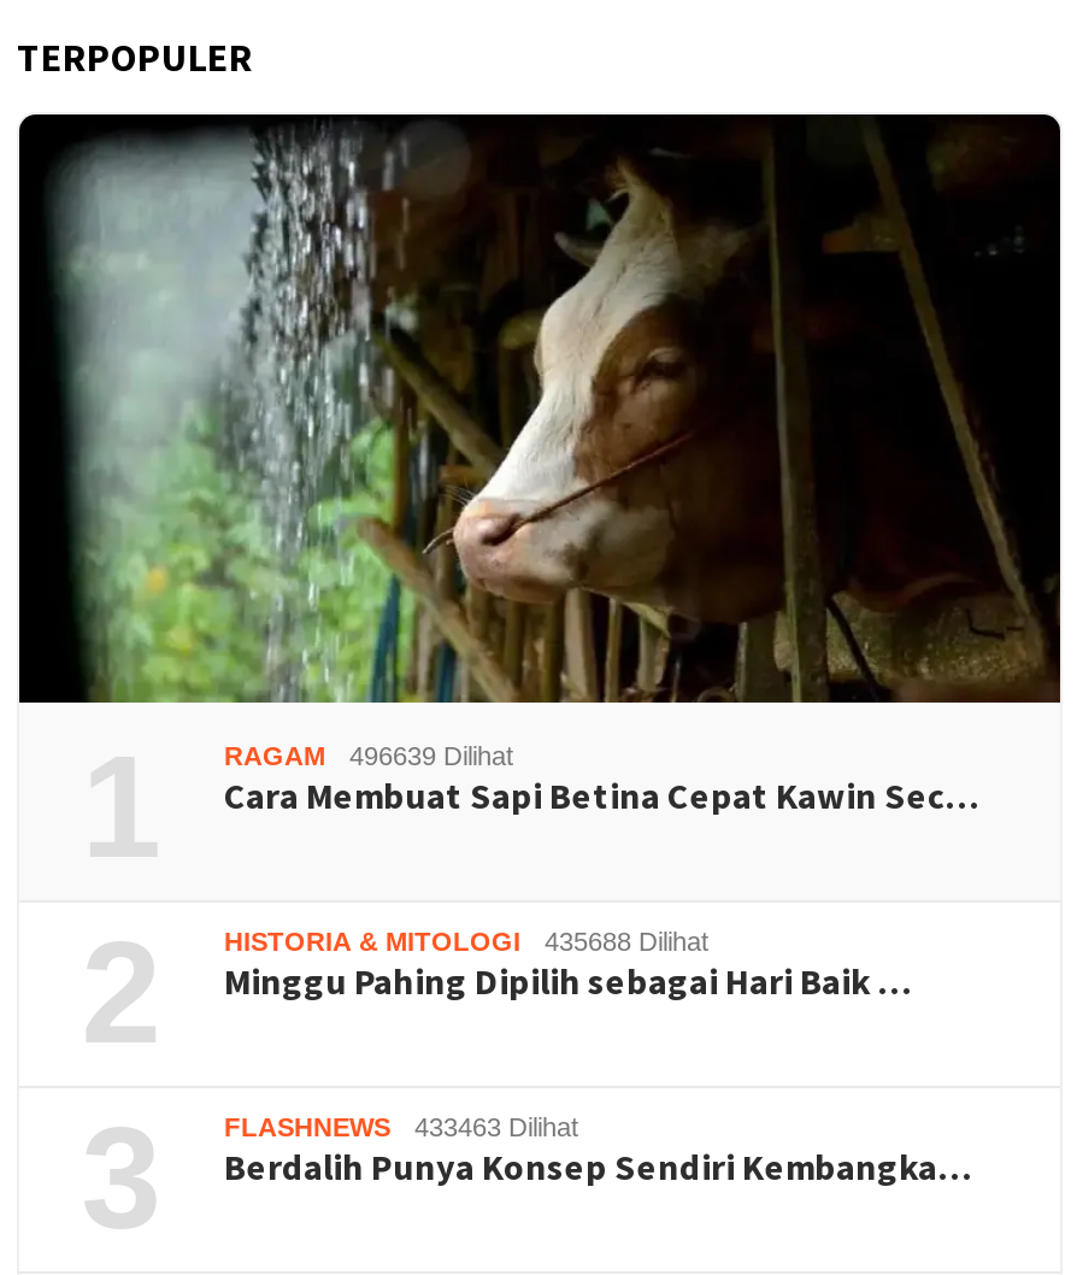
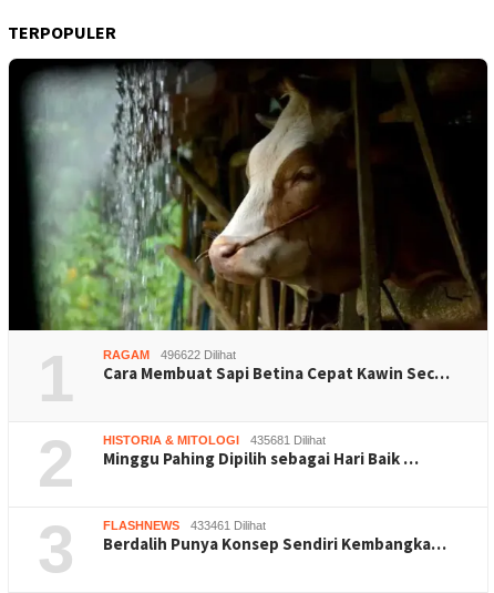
[224,742,513,771] RAGAM 496639 Dilihat -> [103,348,236,361] RAGAM 496622 Dilihat
[224,928,708,957] HISTORIA & MITOLOGI 435688 Dilihat -> [103,433,326,446] HISTORIA & MITOLOGI 435681 Dilihat
[224,1114,578,1142] FLASHNEWS 433463 Dilihat -> [103,519,266,532] FLASHNEWS 433461 Dilihat

